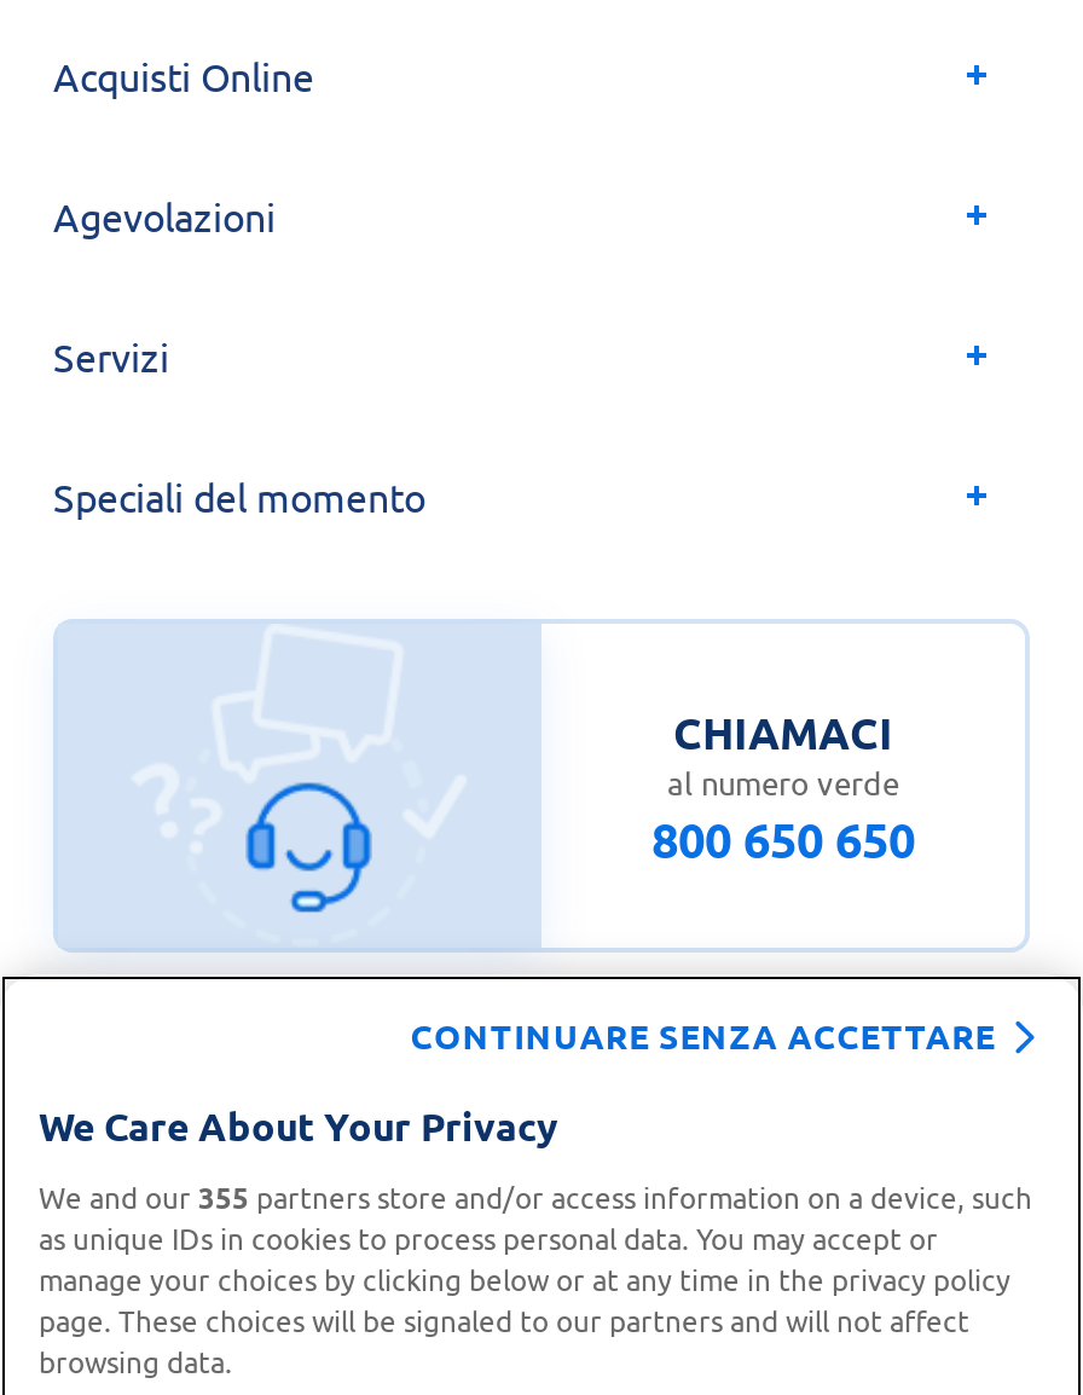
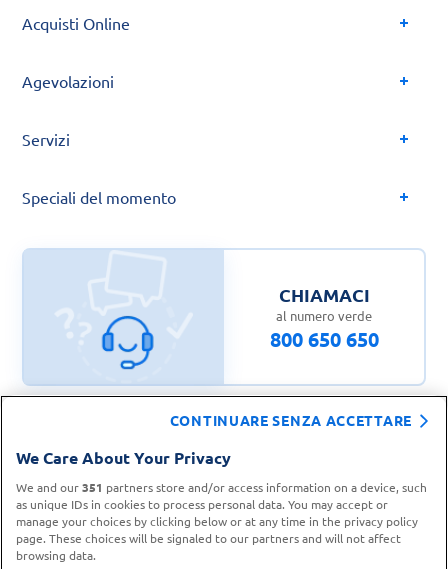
[39,1177,1032,1216] We and our 355 partners store and/or access information on a device, such -> [16,479,427,495] We and our 351 partners store and/or access information on a device, such

